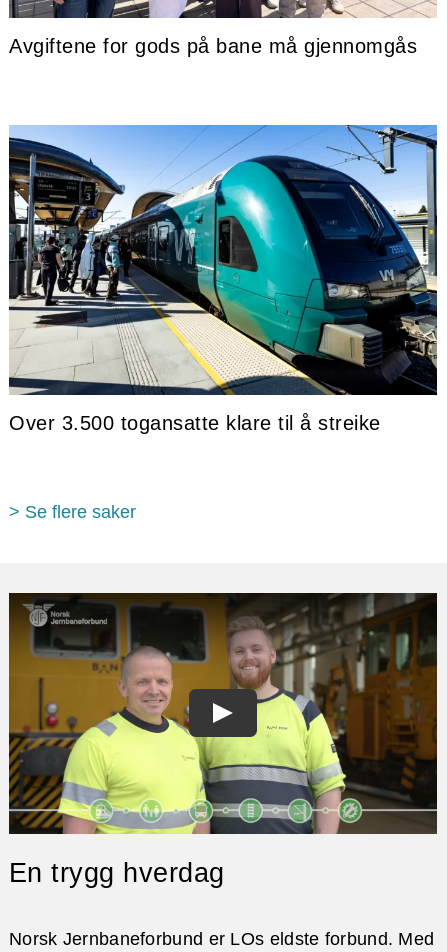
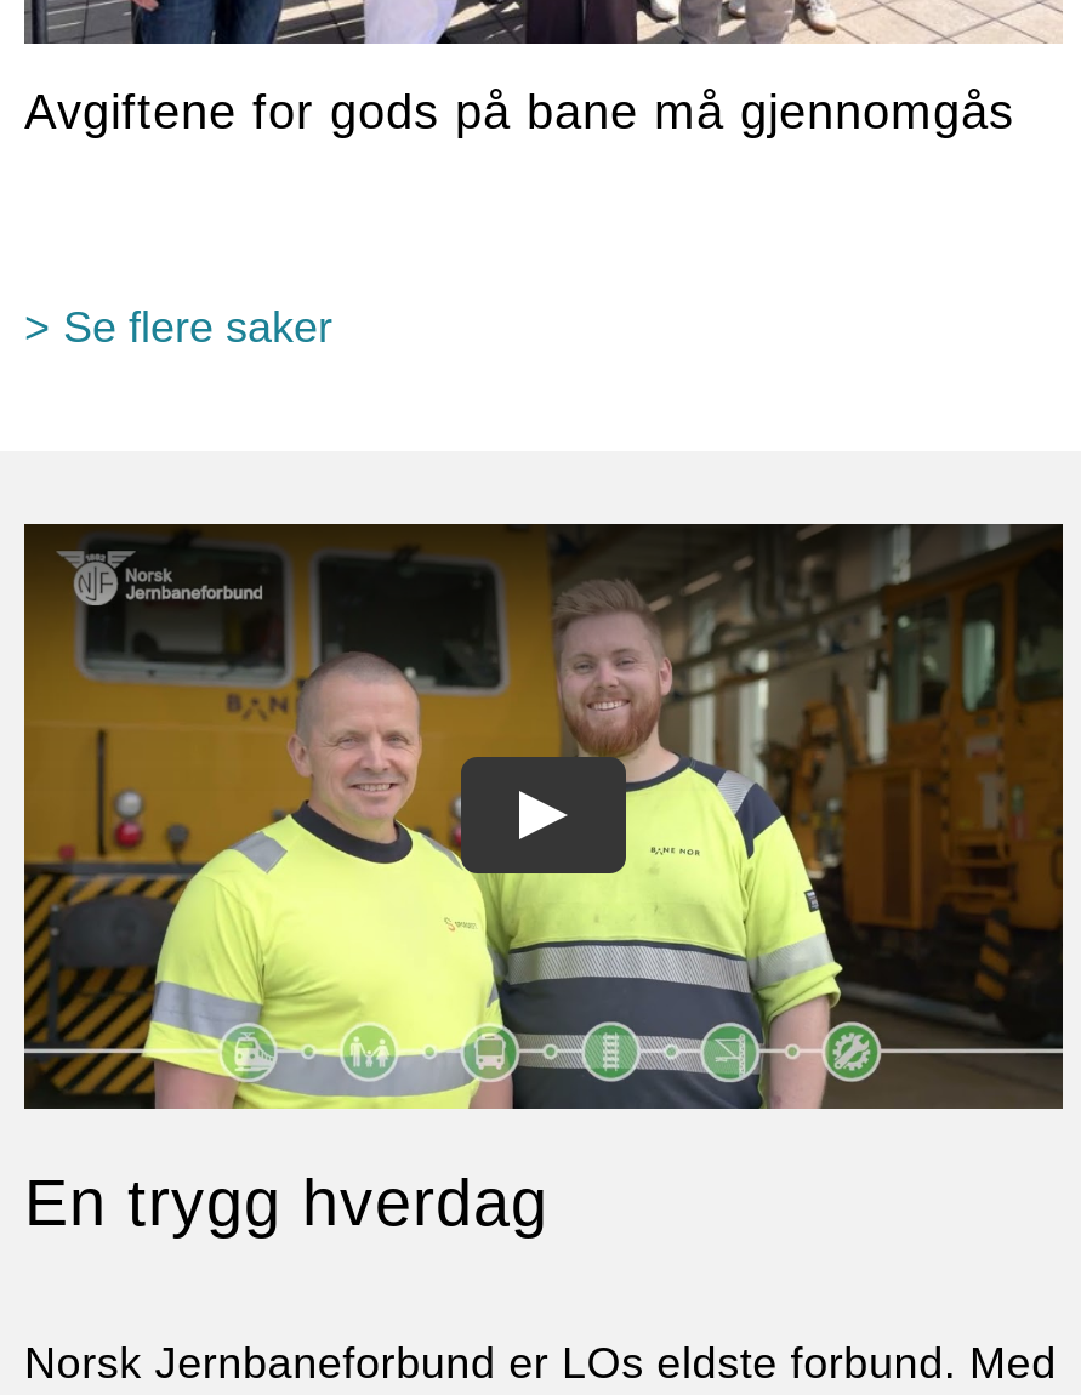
[9,124,438,434] [image] | Over 3.500 togansatte klare til å streike -> none

